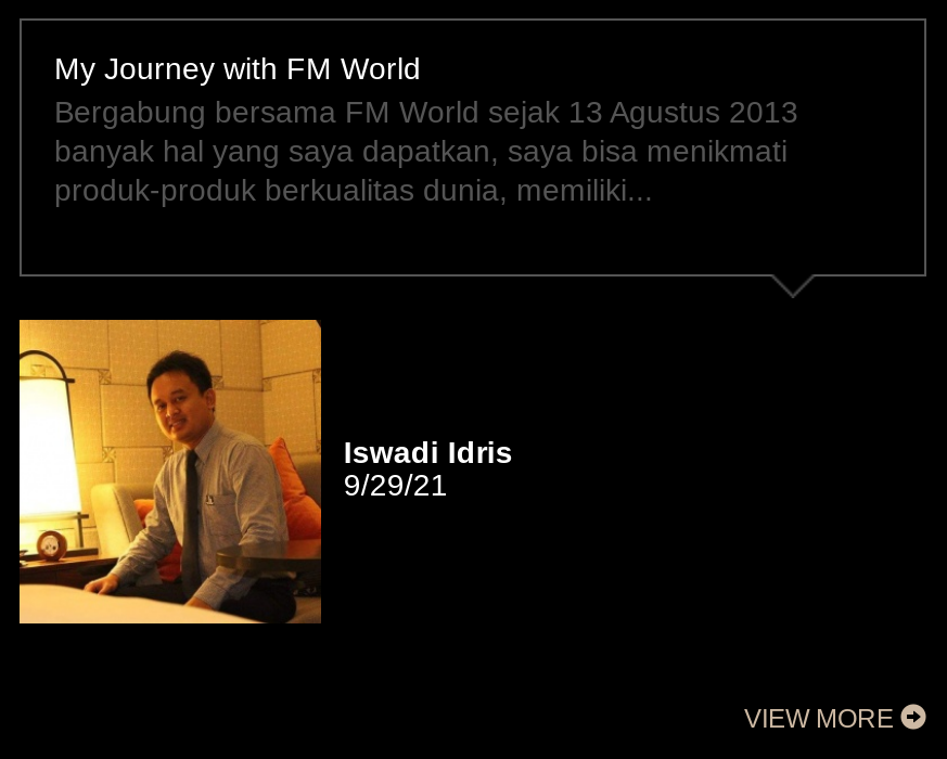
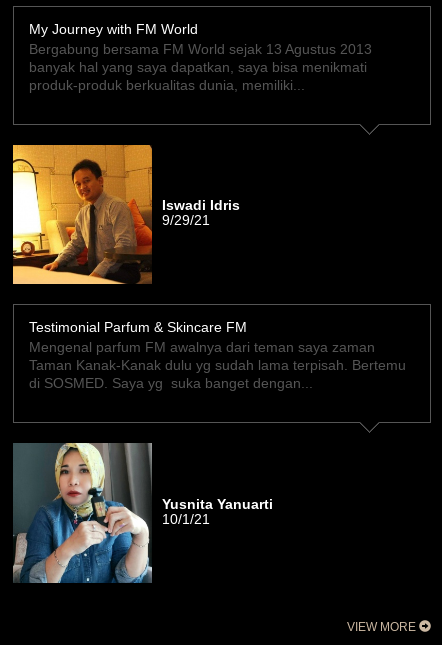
none -> [13,442,273,584] [image] | Yusnita Yanuarti | 10/1/21
none -> [29,319,406,391] Testimonial Parfum & Skincare FM | Mengenal parfum FM awalnya dari teman saya zaman | Taman Kanak-Kanak dulu yg sudah lama terpisah. Bertemu | di SOSMED. Saya yg suka banget dengan...

